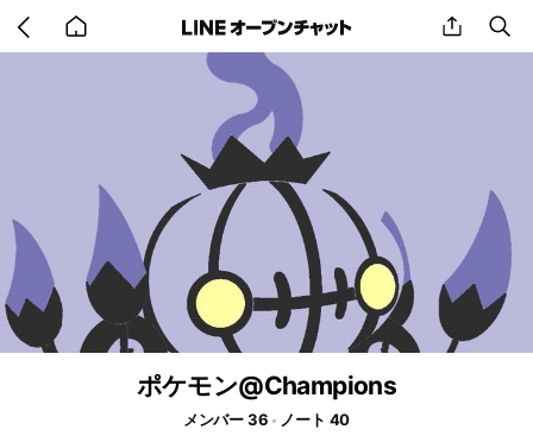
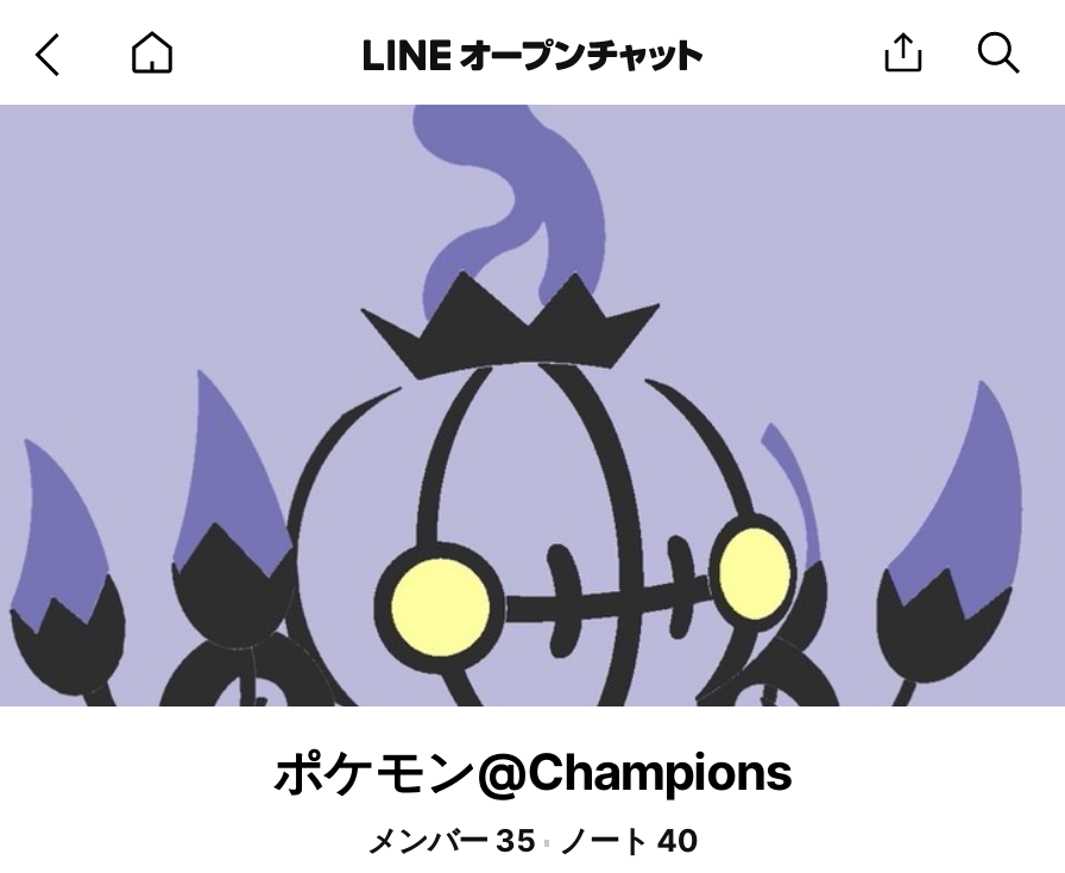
[183,410,350,429] メンバー 36 ノート 40 -> [367,821,698,859] メンバー 35 ノート 40

